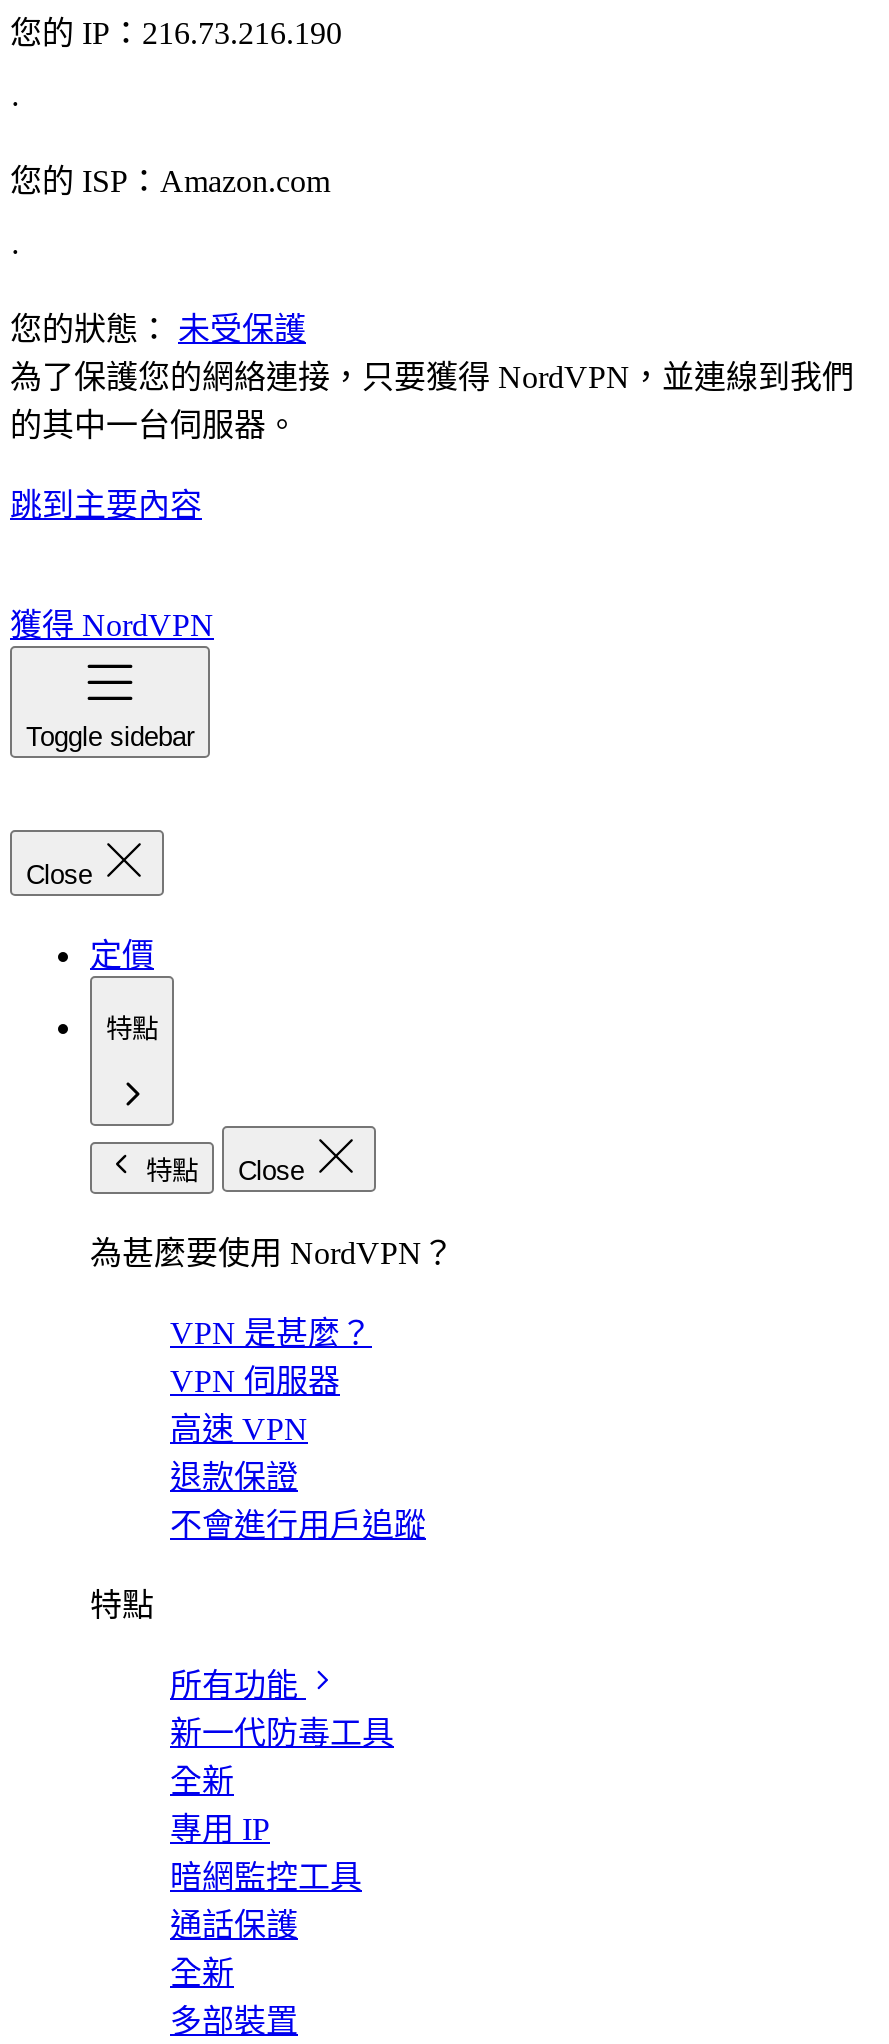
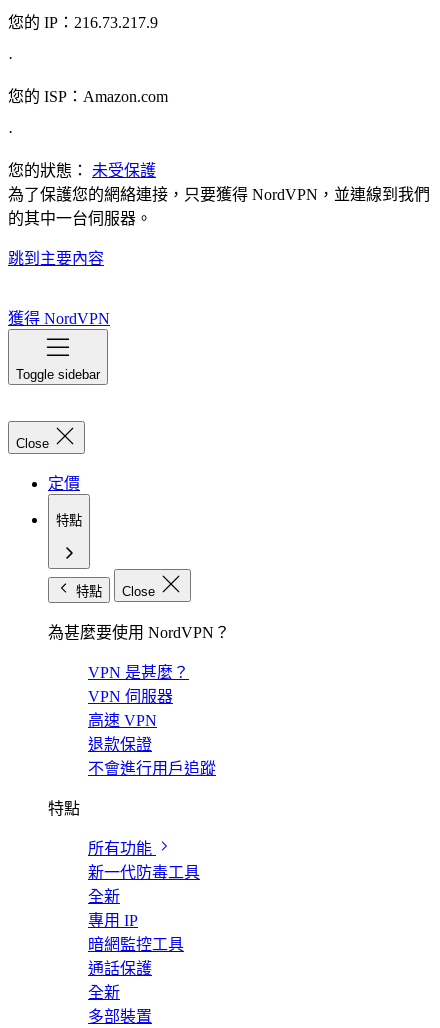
[10,16,342,50] 您的 IP：216.73.216.190 -> [8,14,158,31] 您的 IP：216.73.217.9

